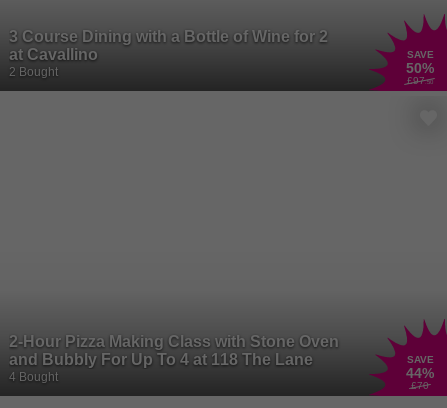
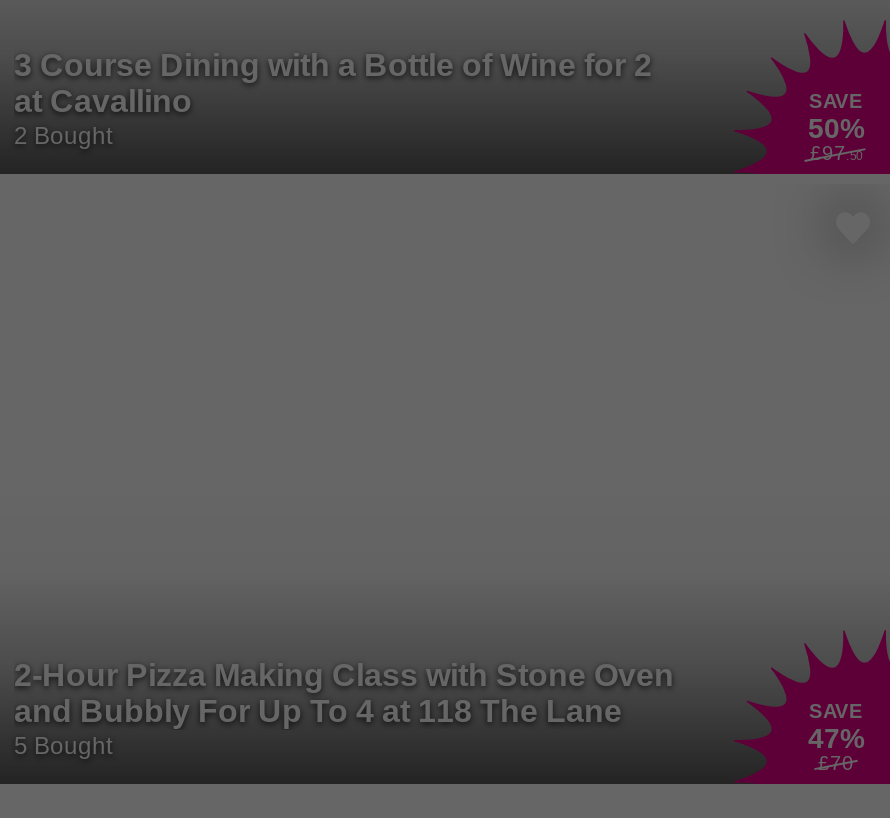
[9,370,58,384] 4 Bought -> [14,732,112,760] 5 Bought
[406,365,434,381] 44% -> [808,722,864,754] 47%

